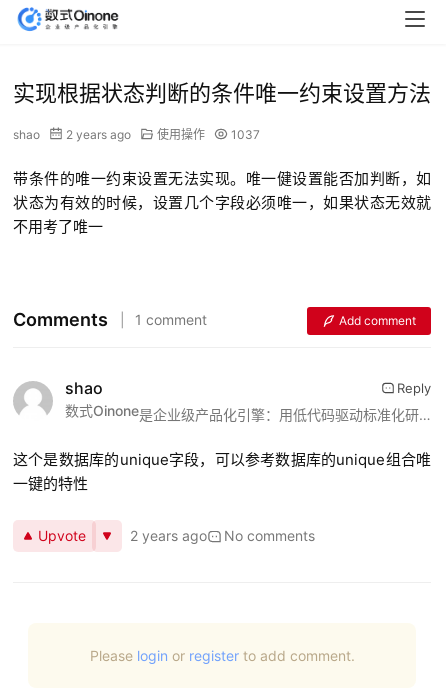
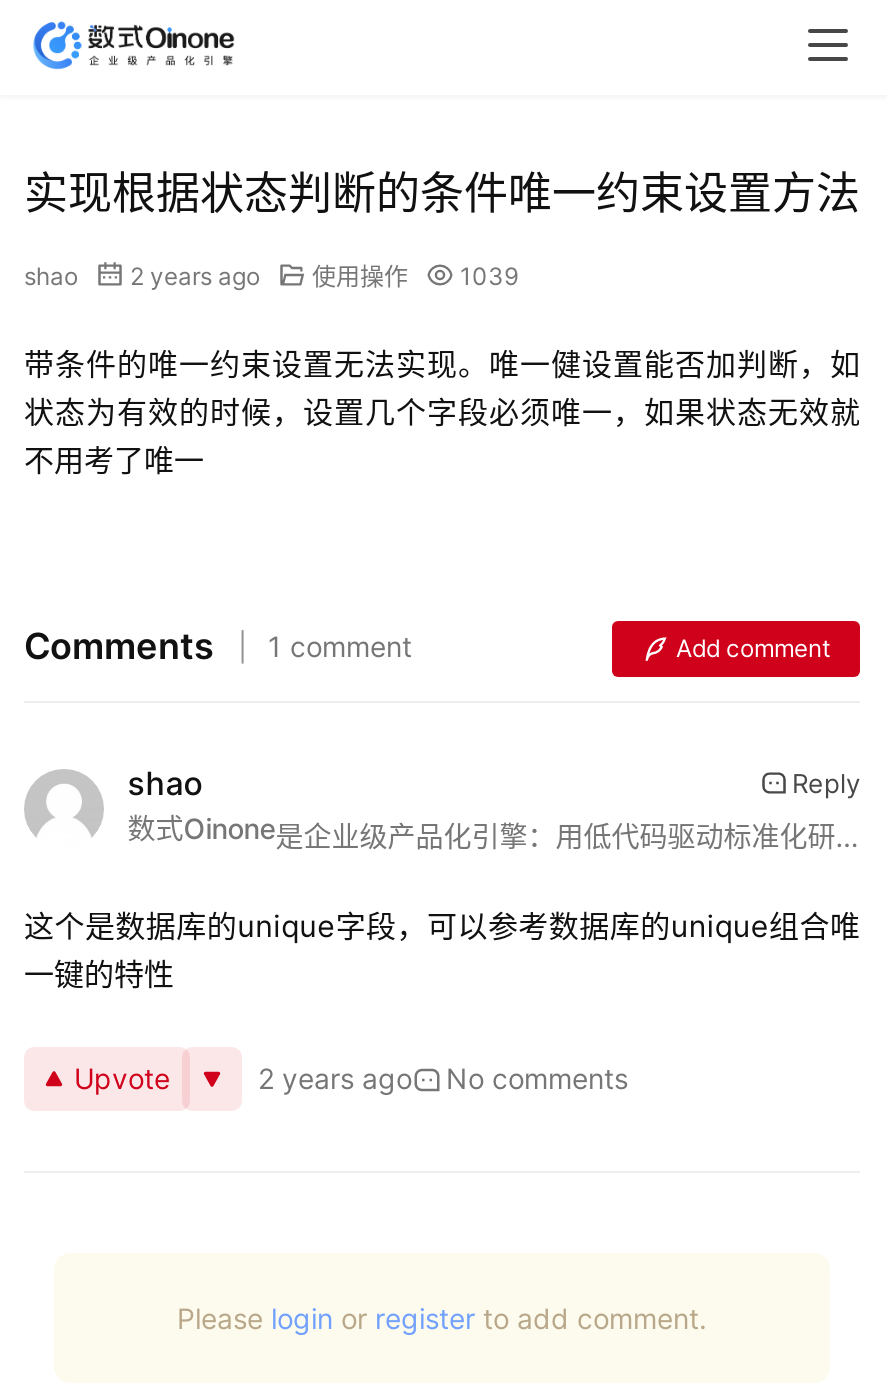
[13,127,260,142] shao 2 years ago 使用操作 1037 -> [24,261,518,291] shao 2 years ago 使用操作 1039

